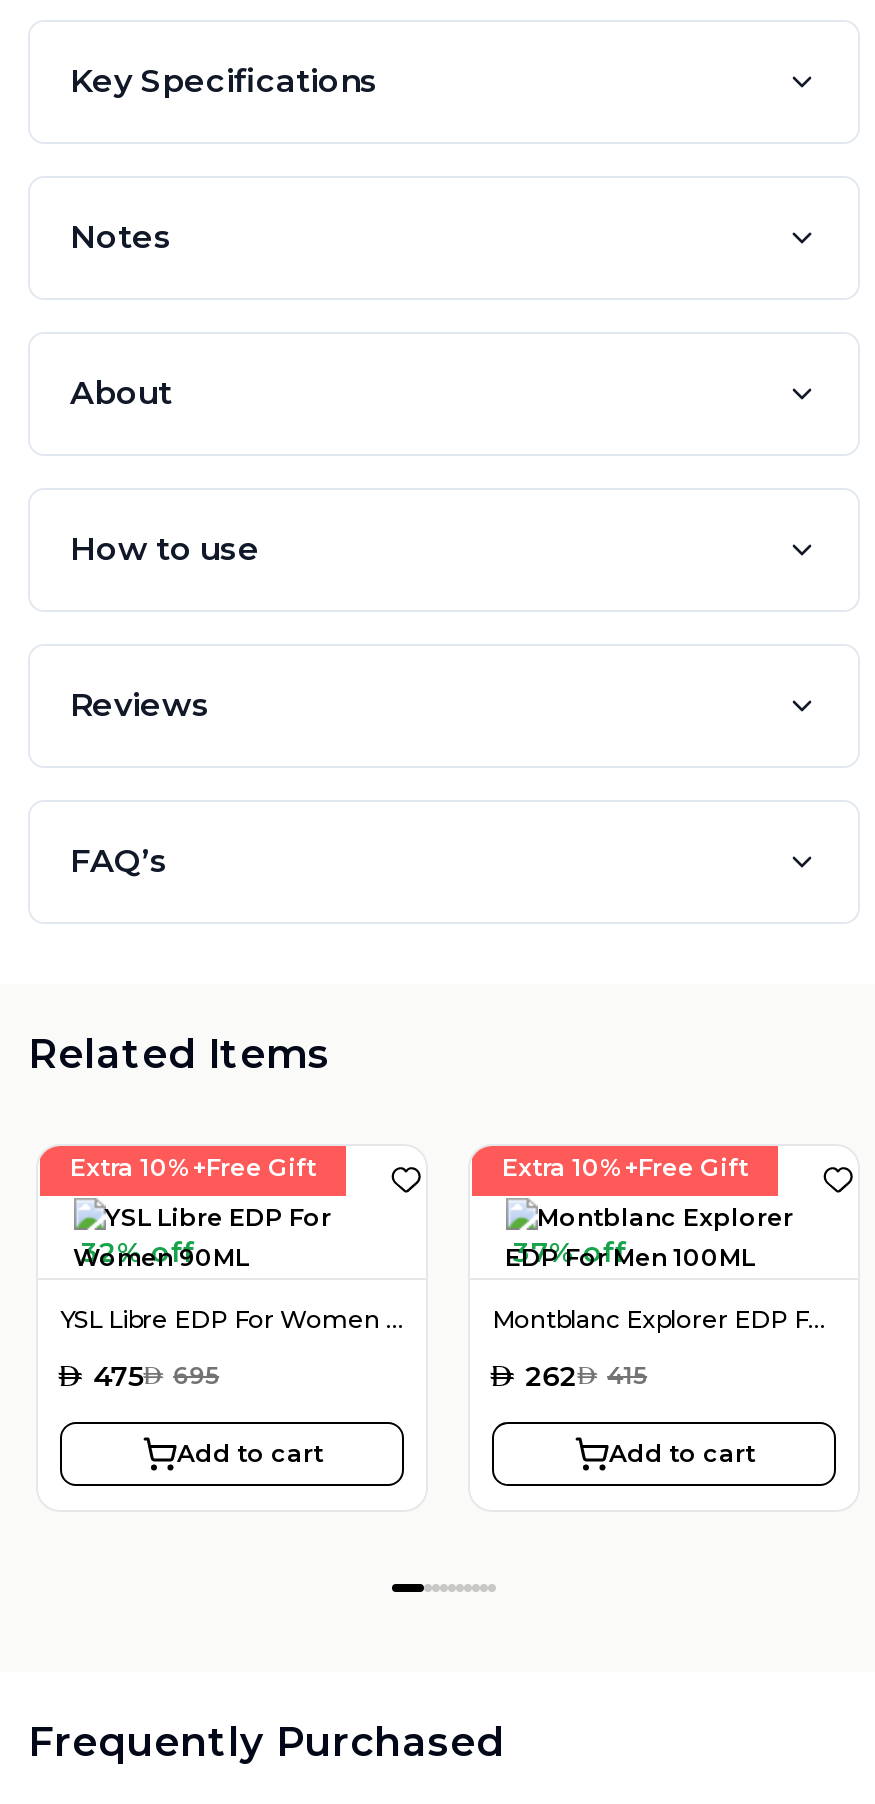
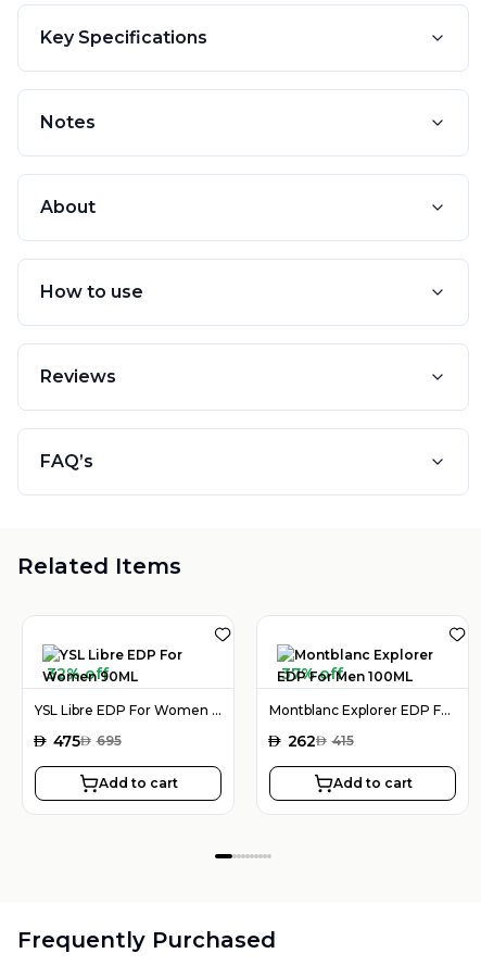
[70,1151,316,1181] Extra 10%+Free Gift -> none
[502,1151,748,1181] Extra 10%+Free Gift -> none

